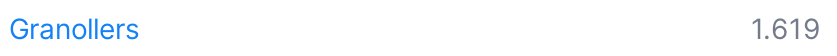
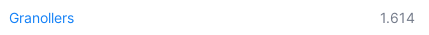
[751,10,821,44] 1.619 -> [380,9,415,26] 1.614

